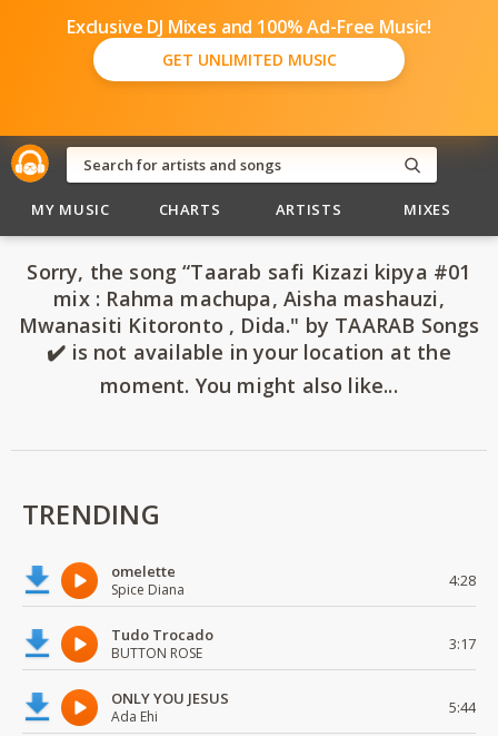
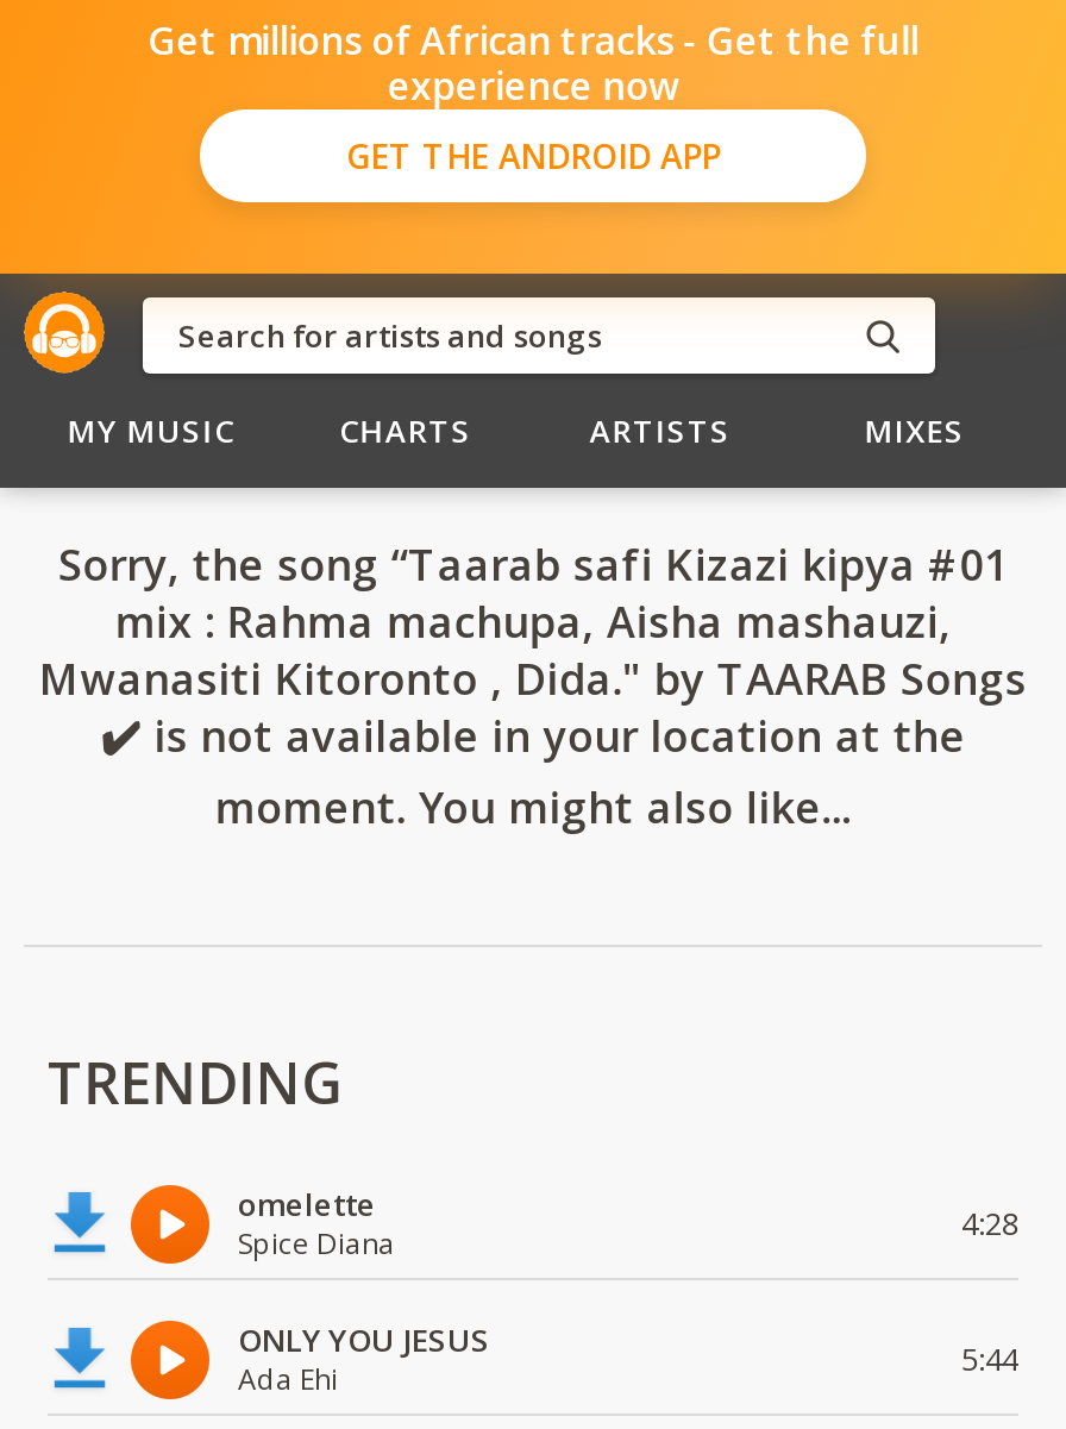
[67,14,431,70] Exclusive DJ Mixes and 100% Ad-Free Music! | GET UNLIMITED MUSIC -> [148,14,918,178] Get millions of African tracks - Get the full | experience now | GET THE ANDROID APP
[111,625,476,663] Tudo Trocado | BUTTON ROSE | 3:17 -> none

